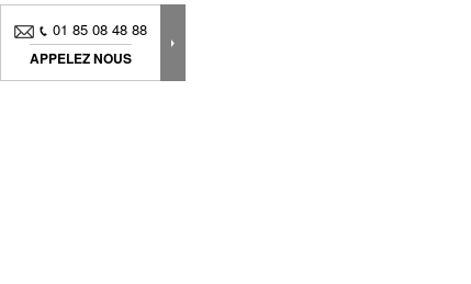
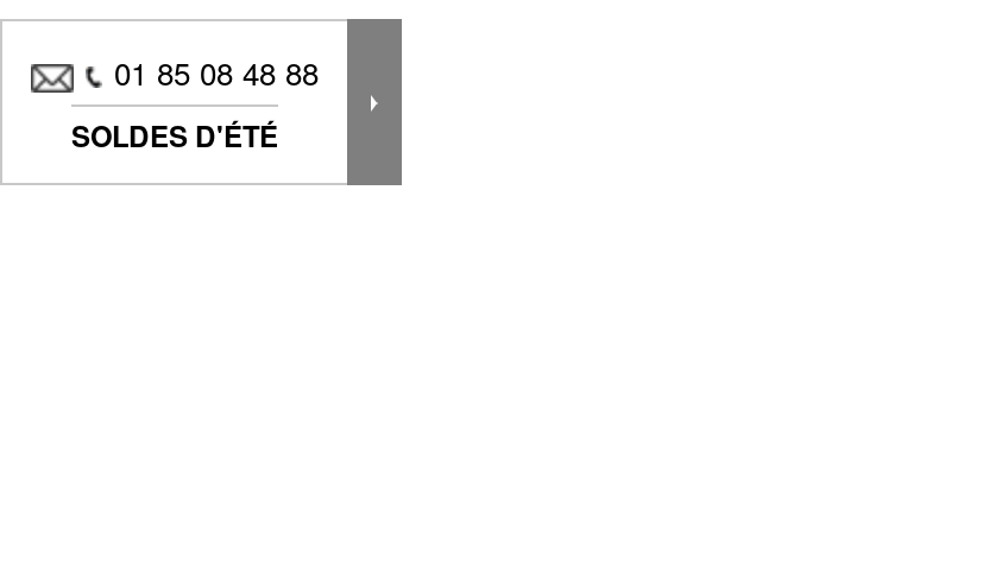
[30,48,132,68] APPELEZ NOUS -> [71,114,278,157] SOLDES D'ÉTÉ

